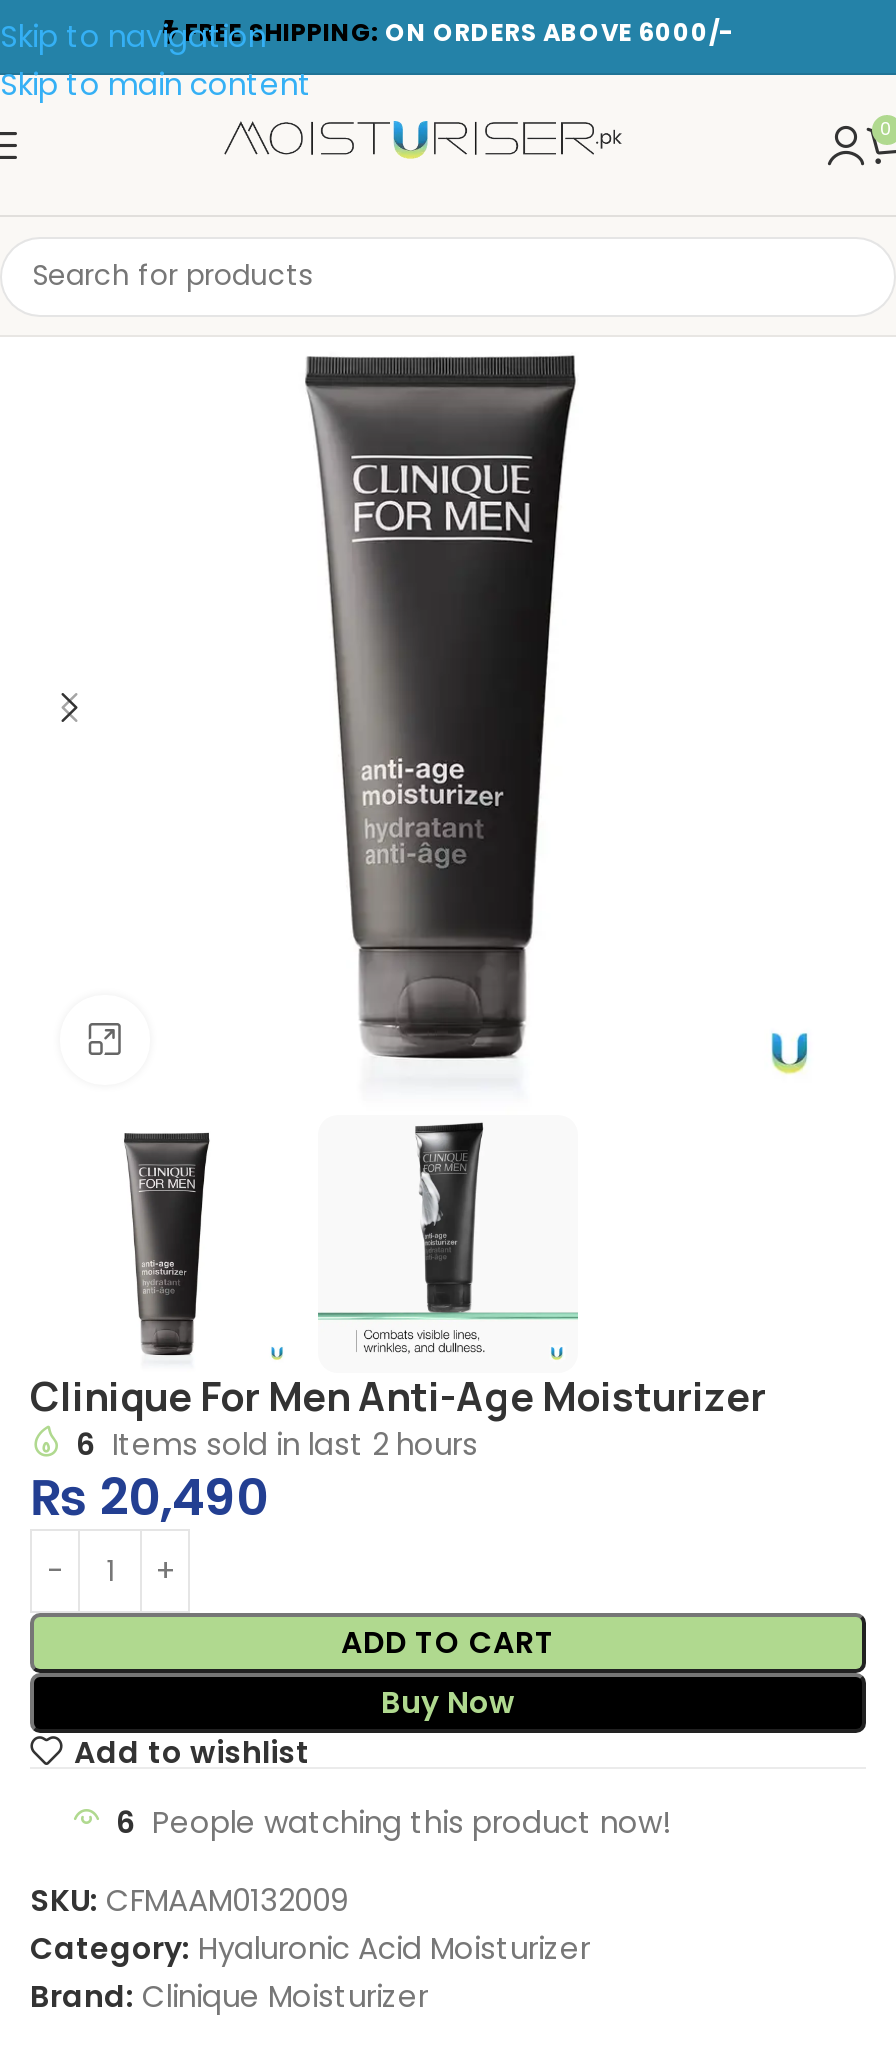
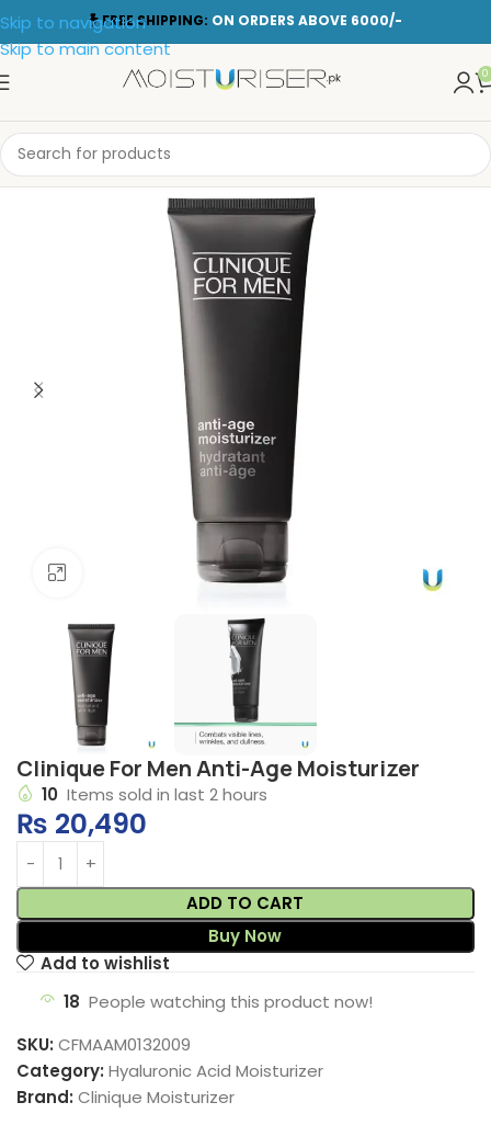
[76,1424,478,1466] 6 Items sold in last 2 hours -> [42,783,267,806] 10 Items sold in last 2 hours
[116,1801,670,1843] 6 People watching this product now! -> [64,990,373,1013] 18 People watching this product now!

